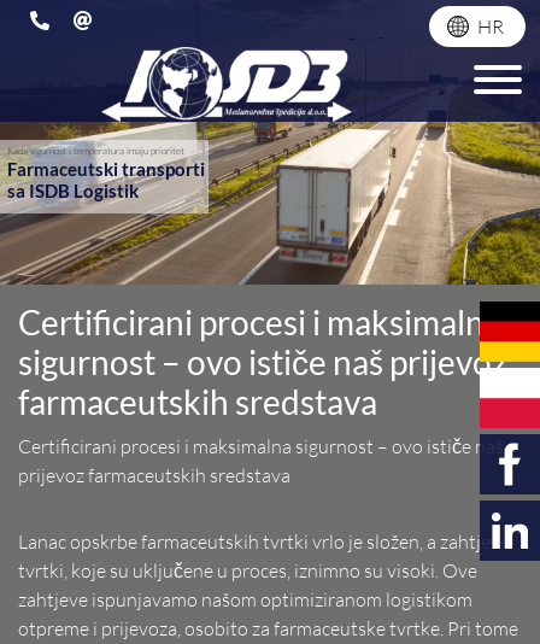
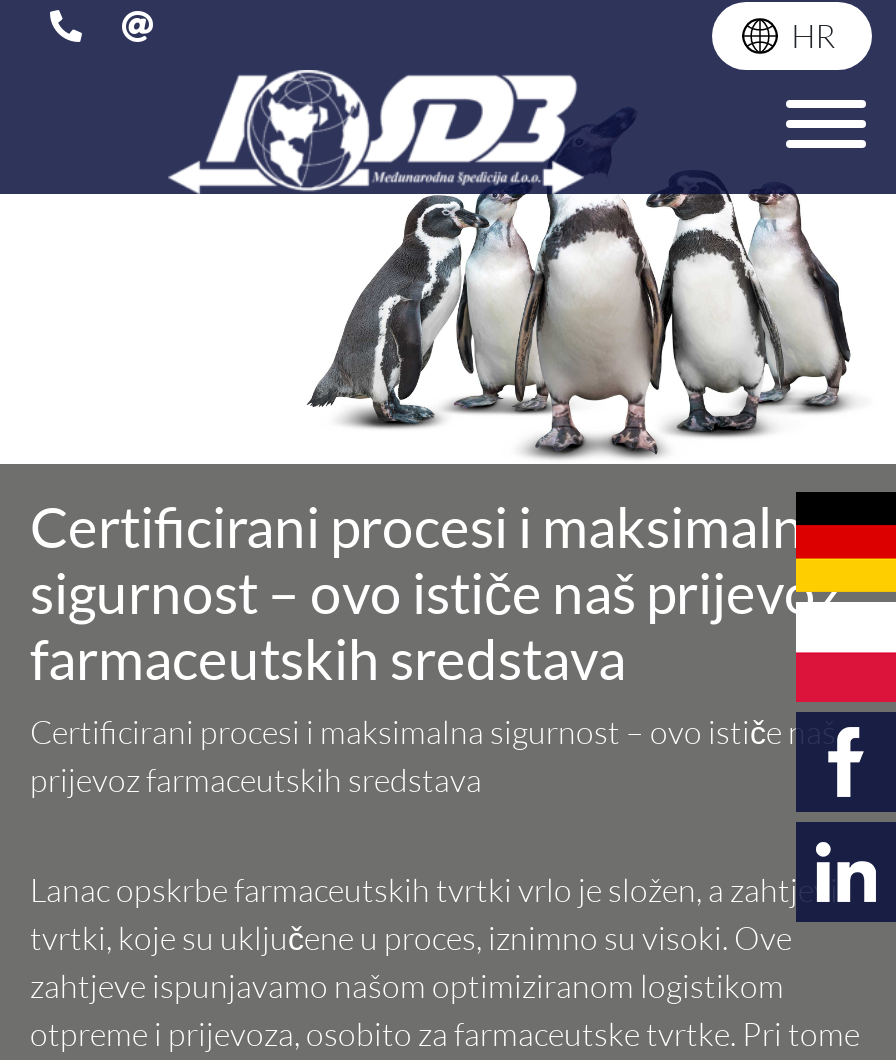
[4,71,536,286] [image] -> [6,112,890,466] [image]

